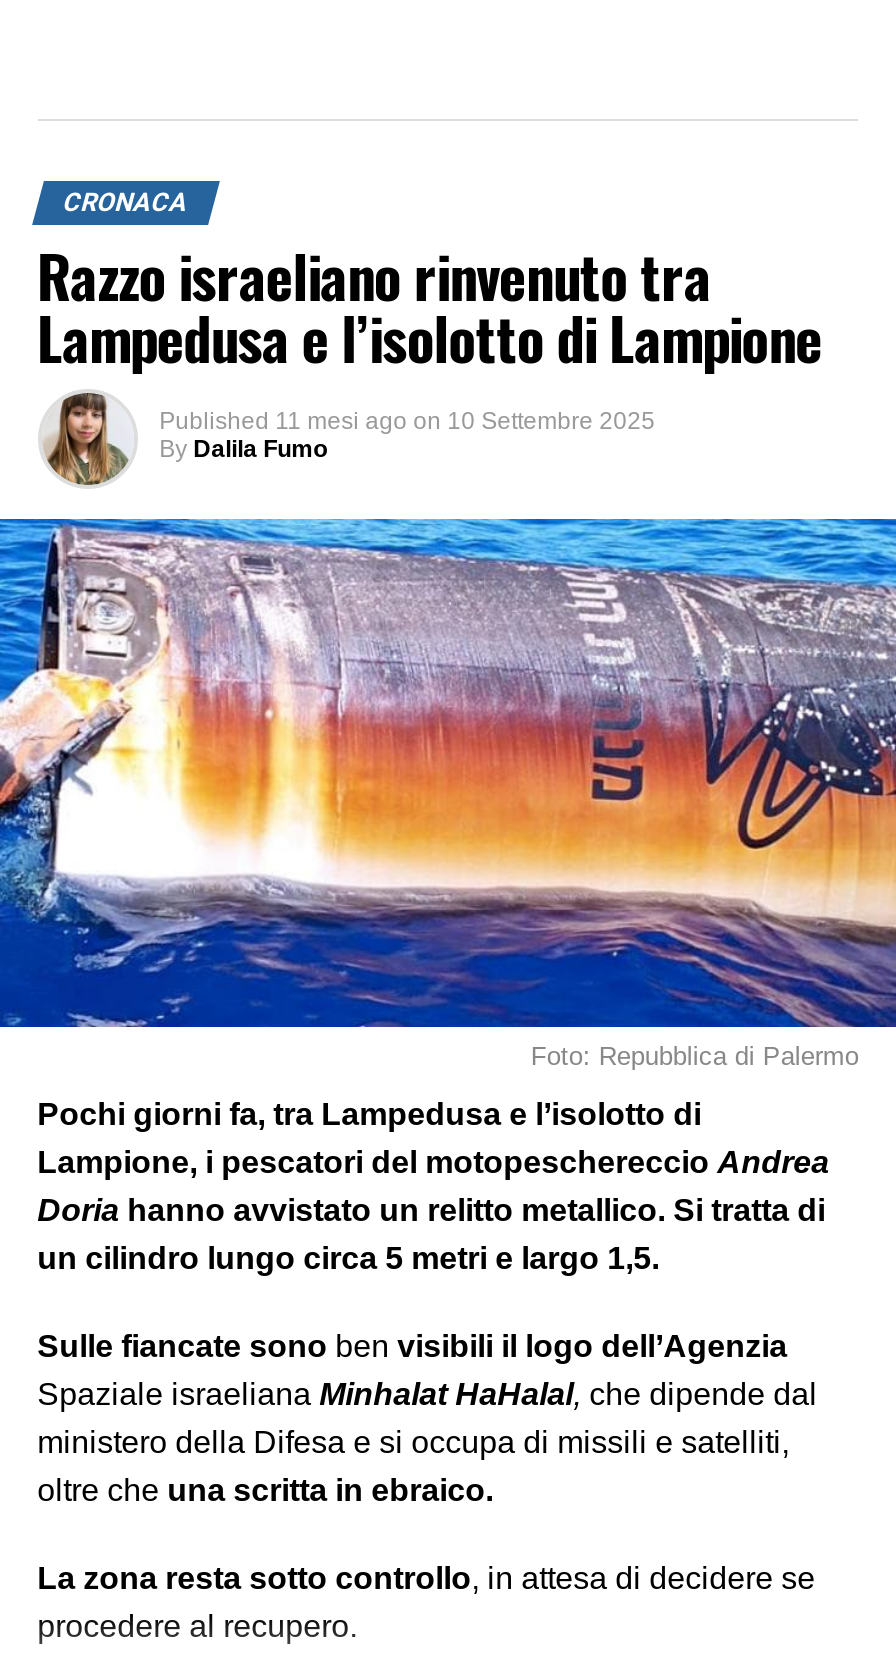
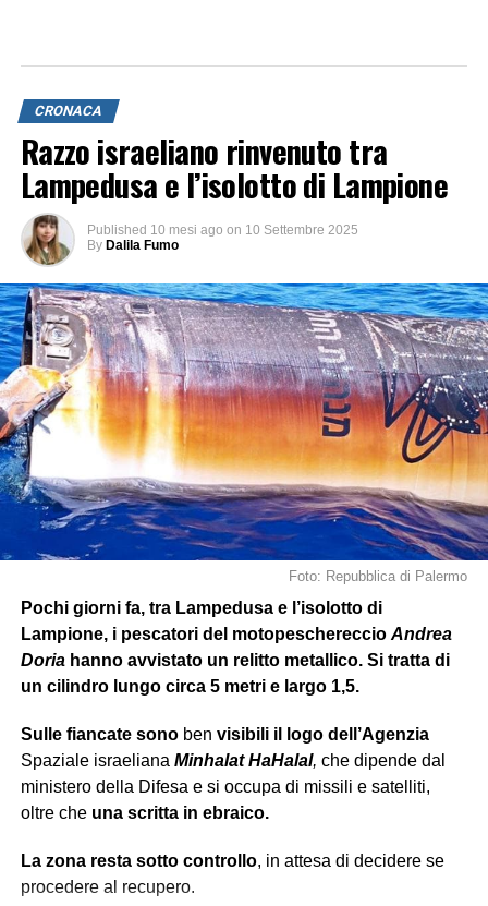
[159,407,655,435] Published 11 mesi ago on 10 Settembre 2025 -> [87,222,358,238] Published 10 mesi ago on 10 Settembre 2025

